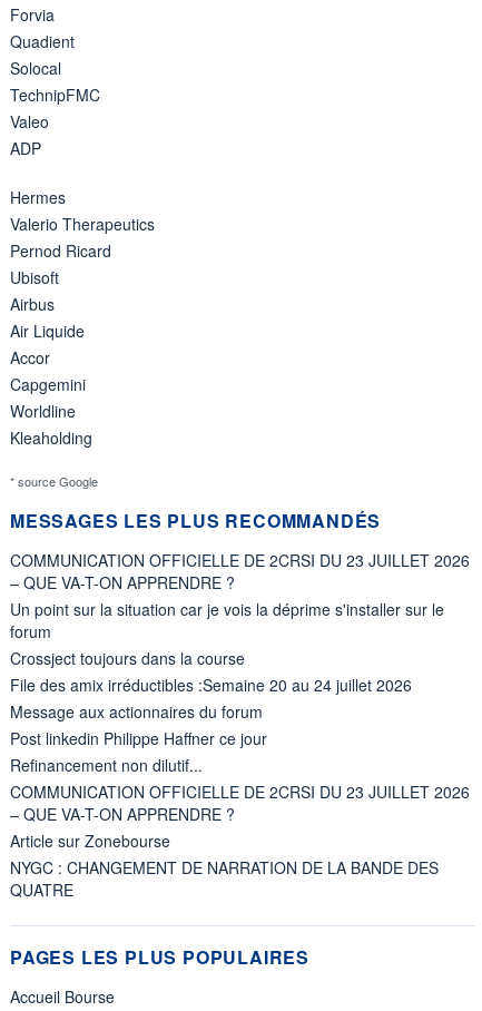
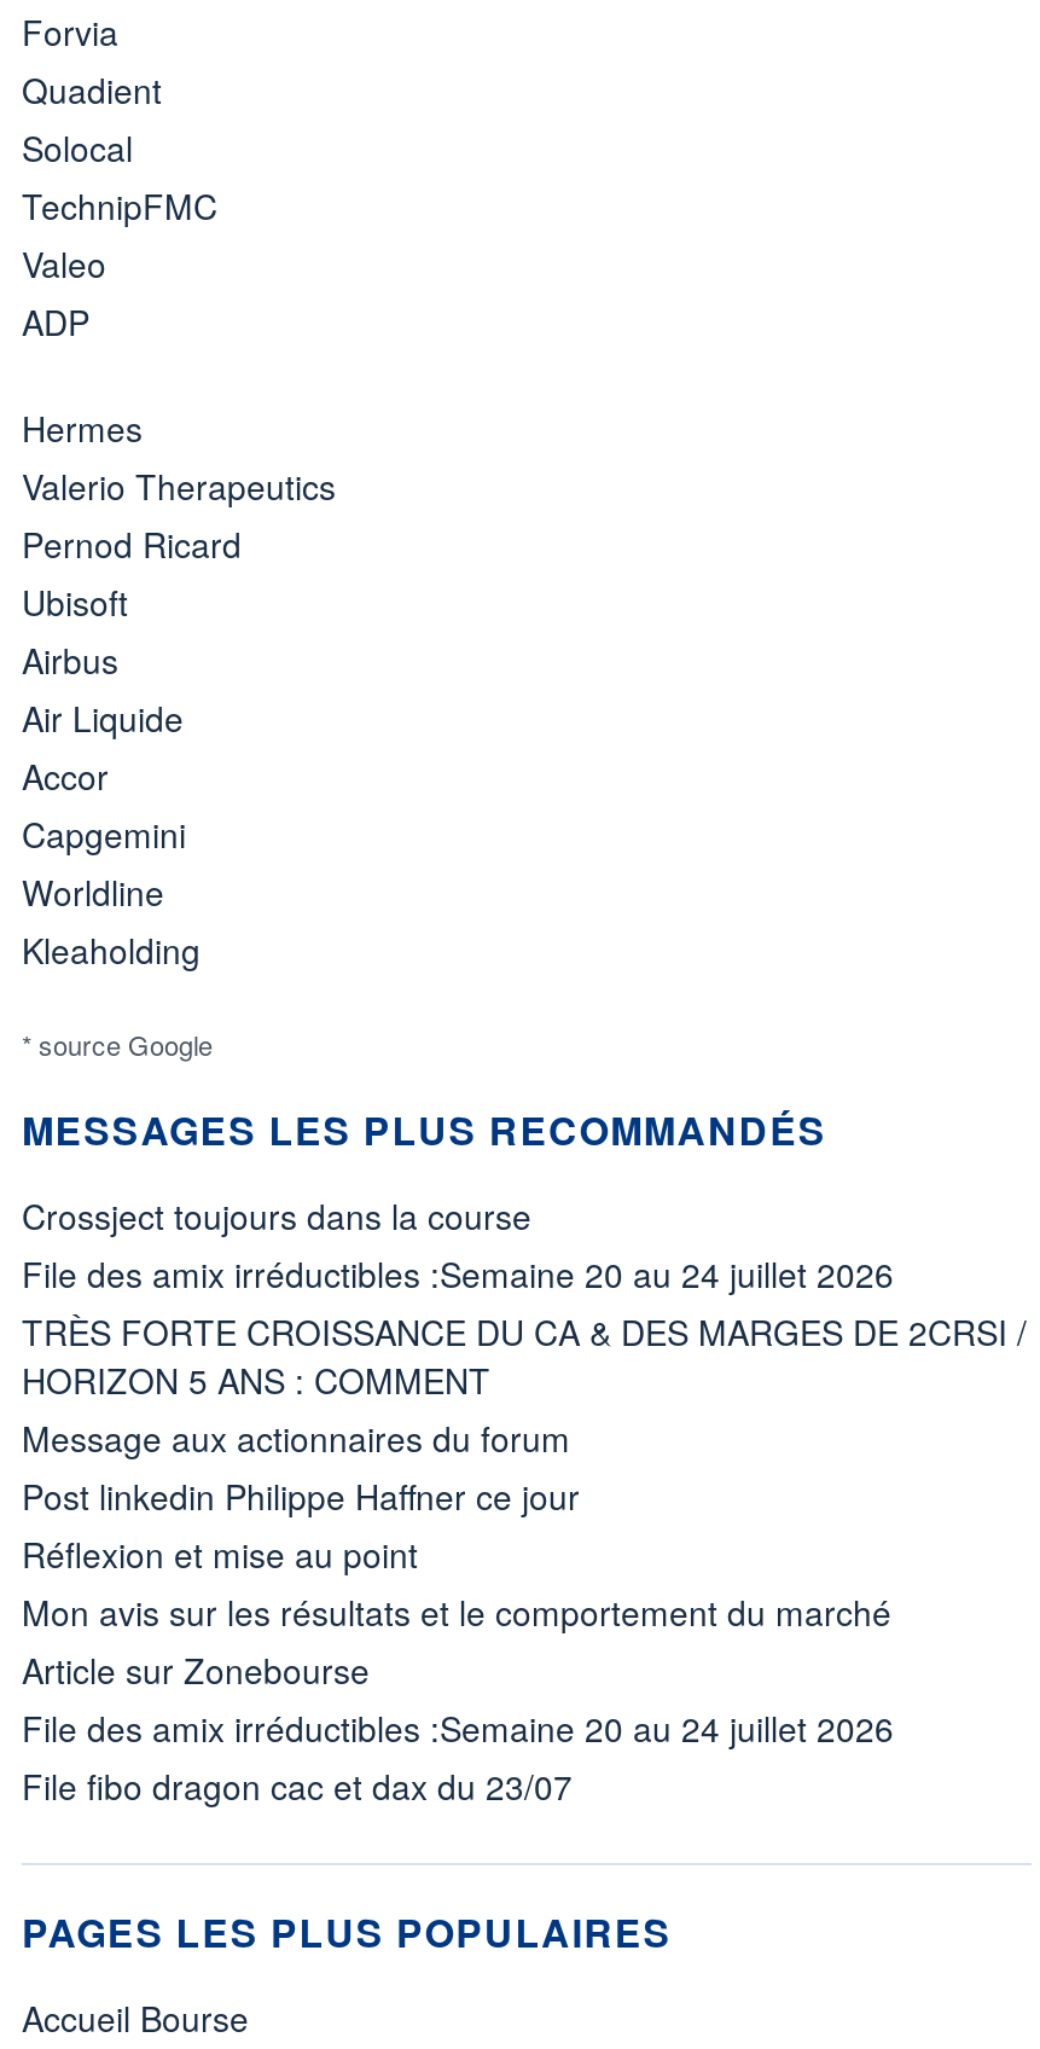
[10,549,470,642] COMMUNICATION OFFICIELLE DE 2CRSI DU 23 JUILLET 2026 | – QUE VA-T-ON APPRENDRE ? | Un point sur la situation car je vois la déprime s'installer sur le | forum -> none
moved [10,647,412,696] -> [22,1191,894,1298]: Crossject toujours dans la course | File des amix irréductibles :Semaine 20 au 24 juillet 2026
none -> [22,1307,1027,1404] TRÈS FORTE CROISSANCE DU CA & DES MARGES DE 2CRSI / | HORIZON 5 ANS : COMMENT
[10,754,470,825] Refinancement non dilutif... | COMMUNICATION OFFICIELLE DE 2CRSI DU 23 JUILLET 2026 | – QUE VA-T-ON APPRENDRE ? -> [22,1530,891,1636] Réflexion et mise au point | Mon avis sur les résultats et le comportement du marché
[10,856,439,901] NYGC : CHANGEMENT DE NARRATION DE LA BANDE DES | QUATRE -> [22,1703,894,1810] File des amix irréductibles :Semaine 20 au 24 juillet 2026 | File fibo dragon cac et dax du 23/07

